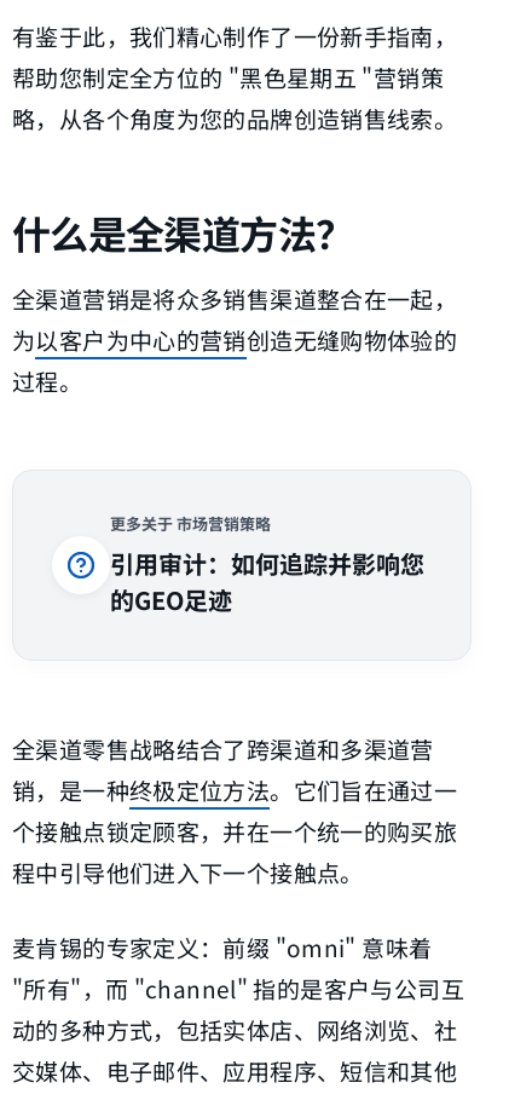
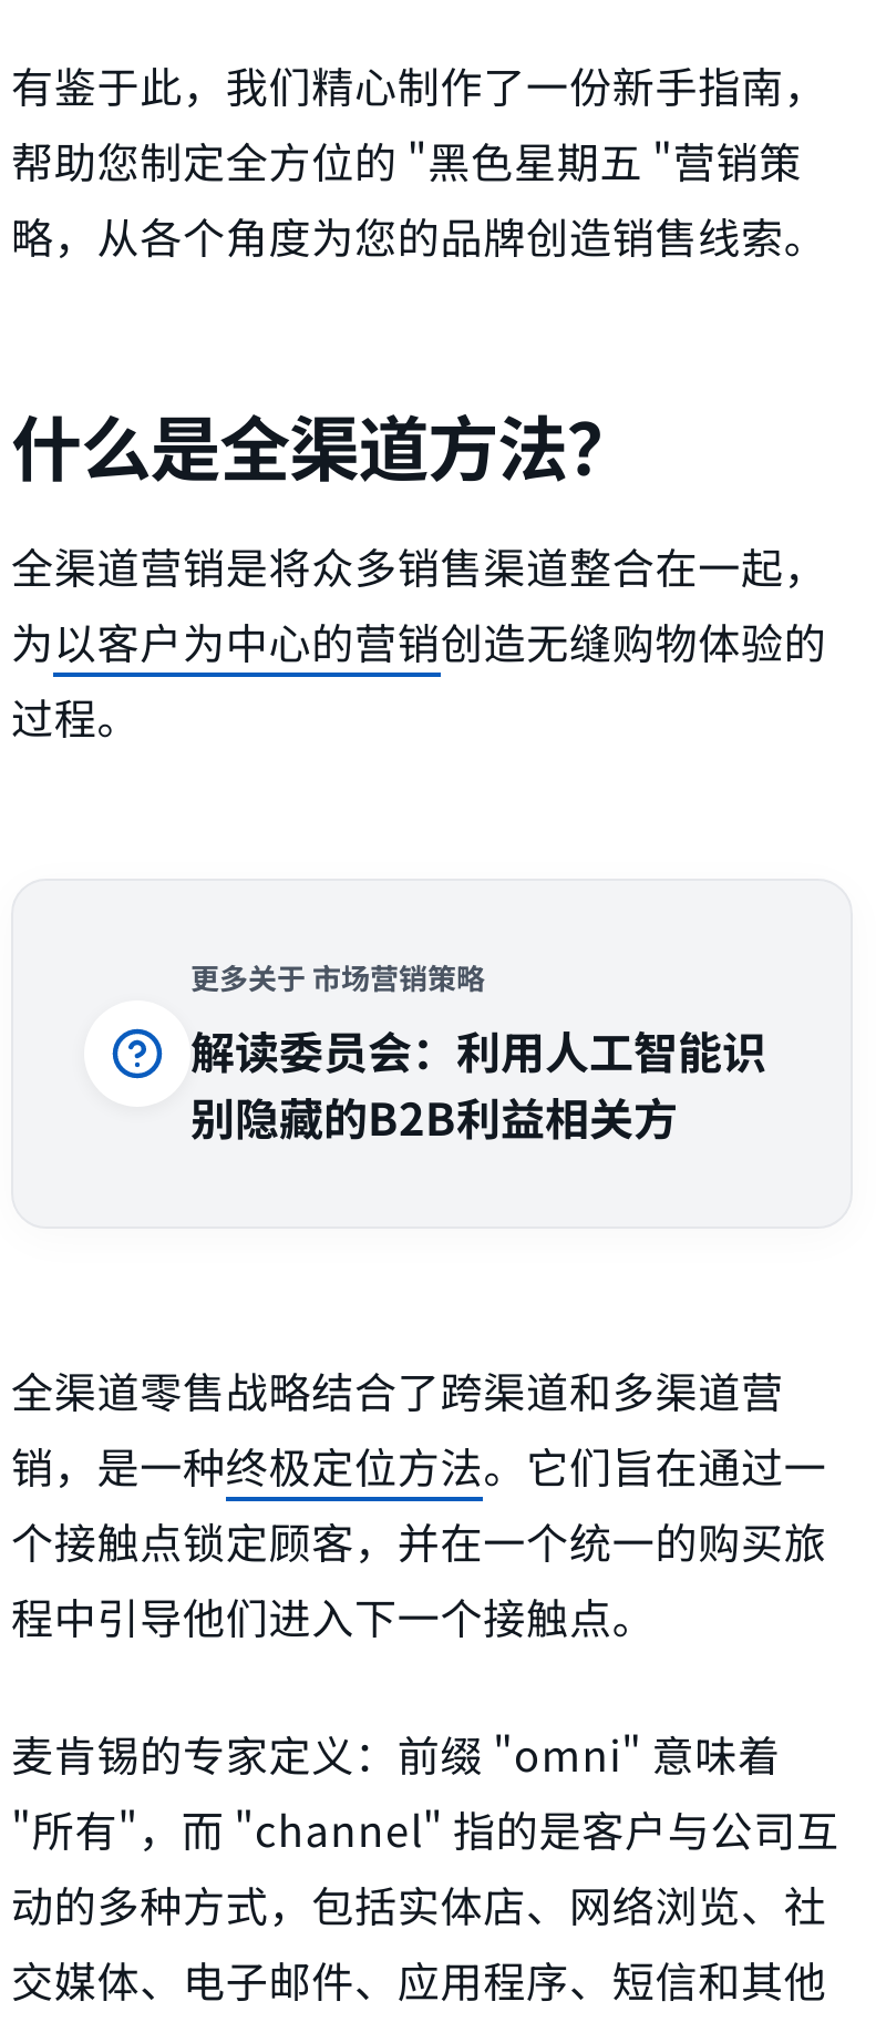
[110,546,424,617] 引用审计：如何追踪并影响您 | 的GEO足迹 -> [190,1018,766,1149] 解读委员会：利用人工智能识 | 别隐藏的B2B利益相关方

